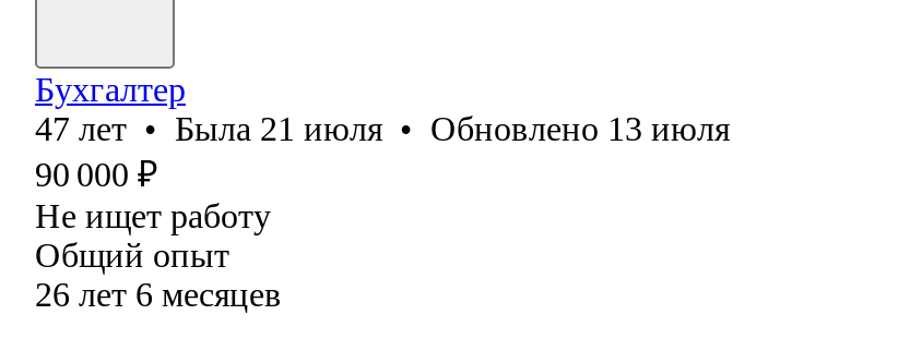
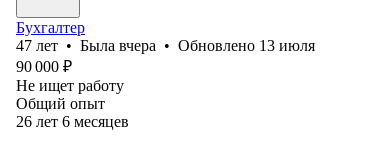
[35,110,730,147] 47 лет • Была 21 июля • Обновлено 13 июля -> [16,37,315,54] 47 лет • Была вчера • Обновлено 13 июля

